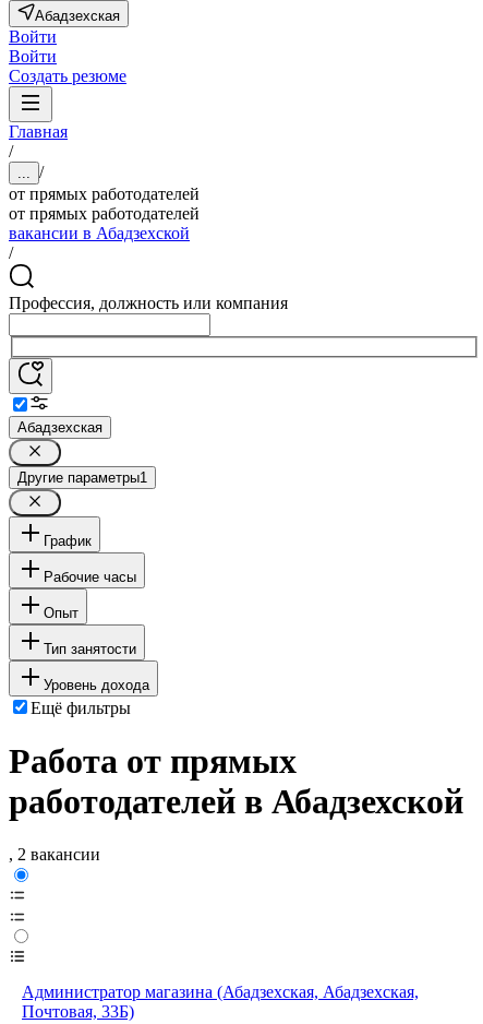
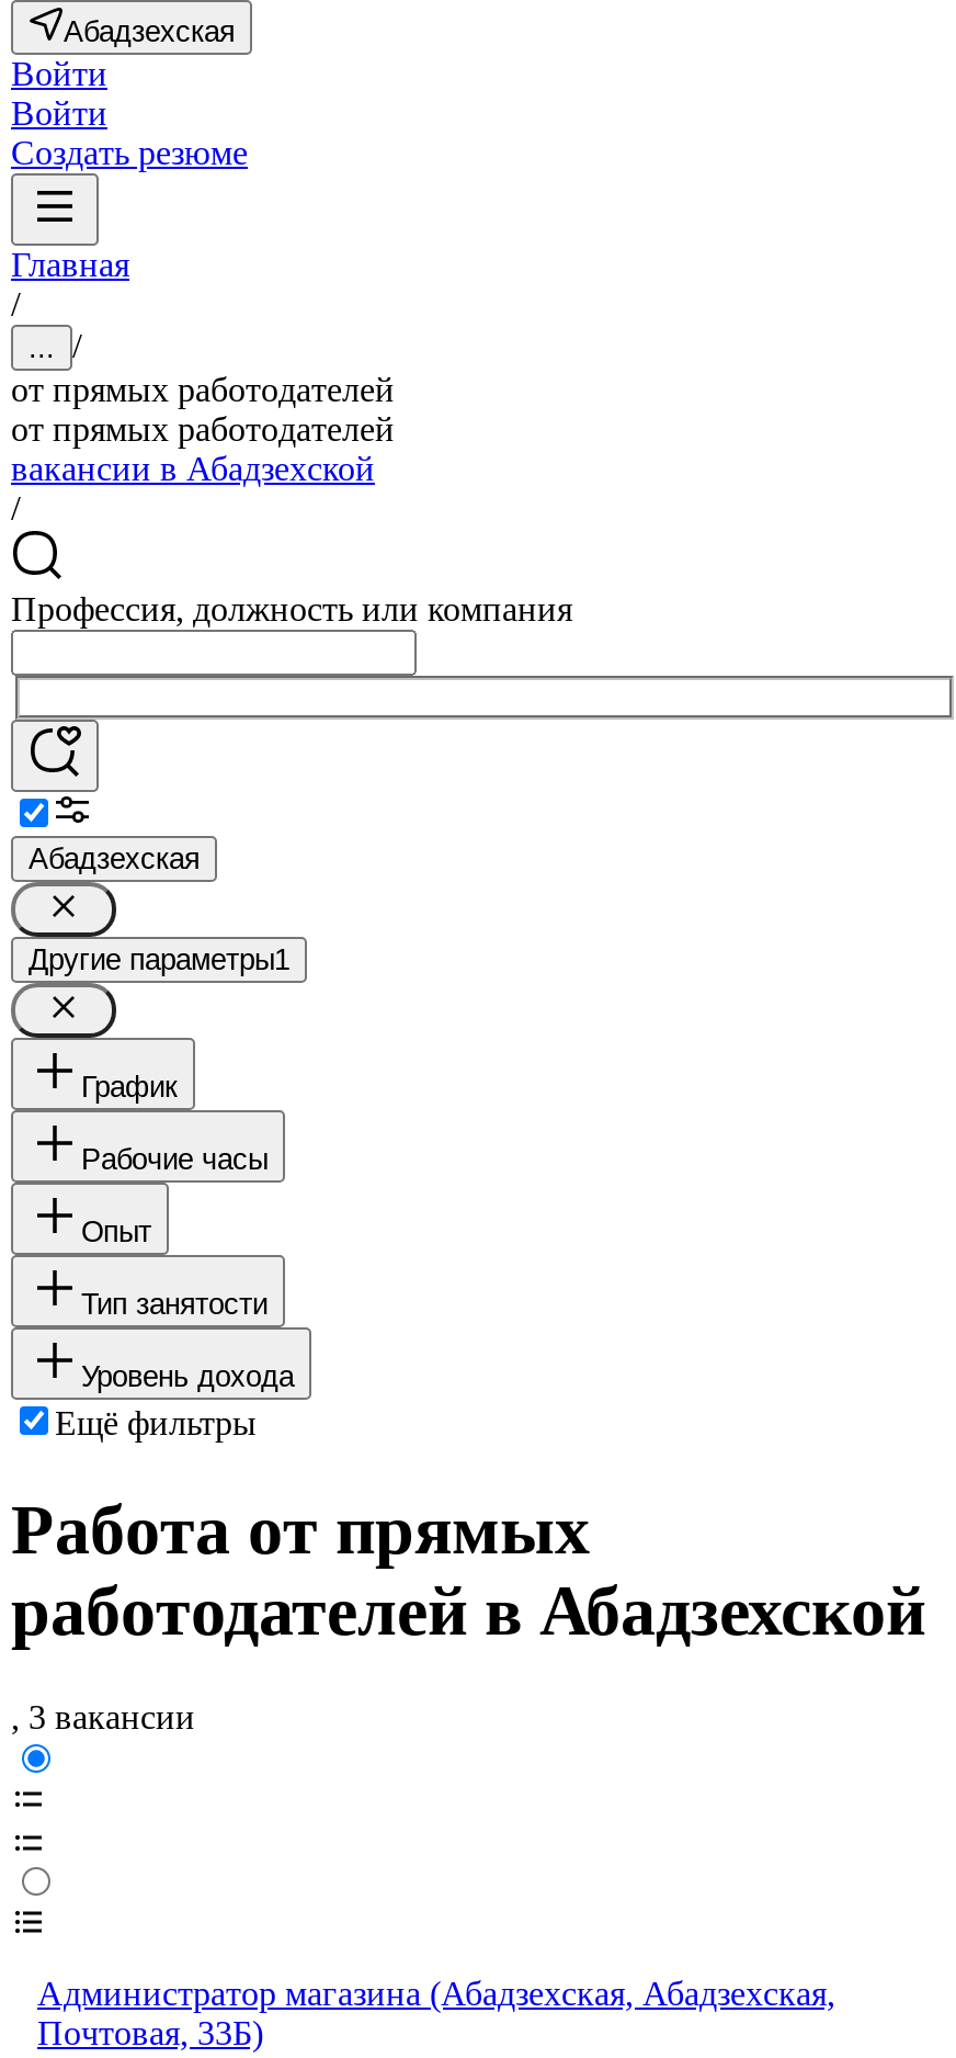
[9,846,100,864] , 2 вакансии -> [11,1699,195,1737] , 3 вакансии

